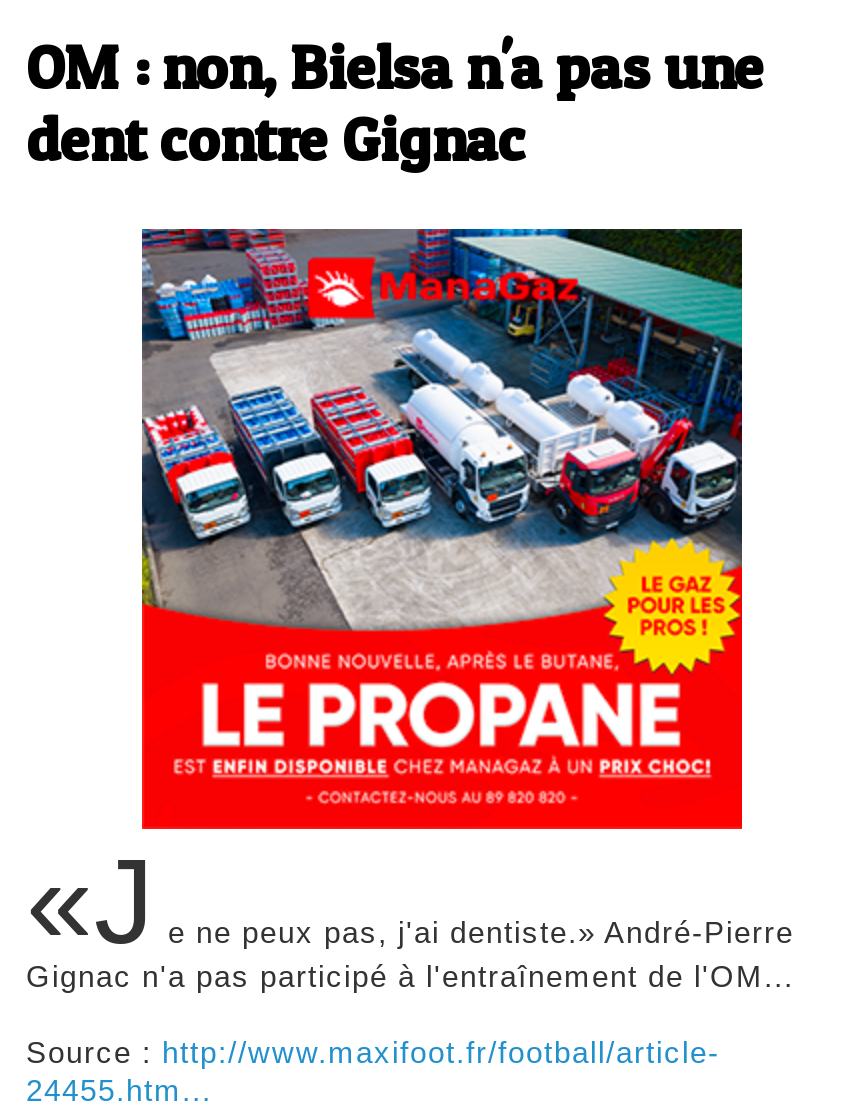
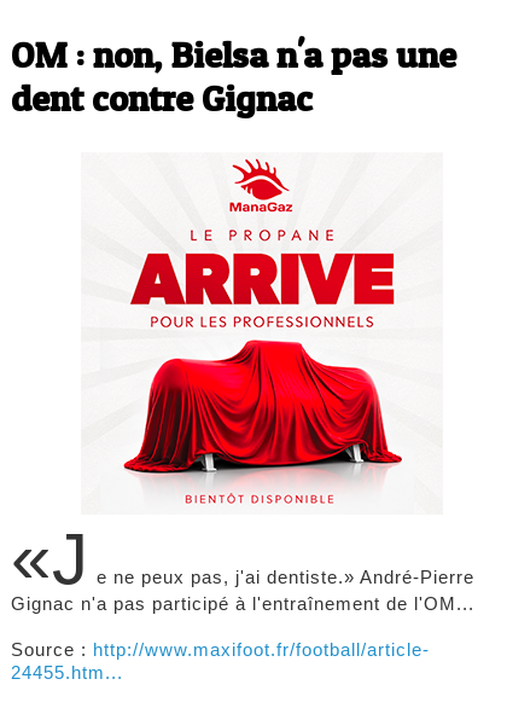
[140,227,744,831] [image] -> [81,152,443,515] [image]

